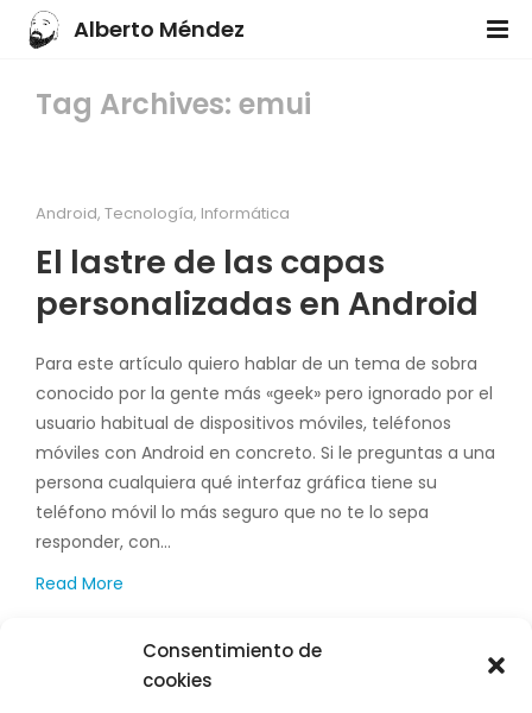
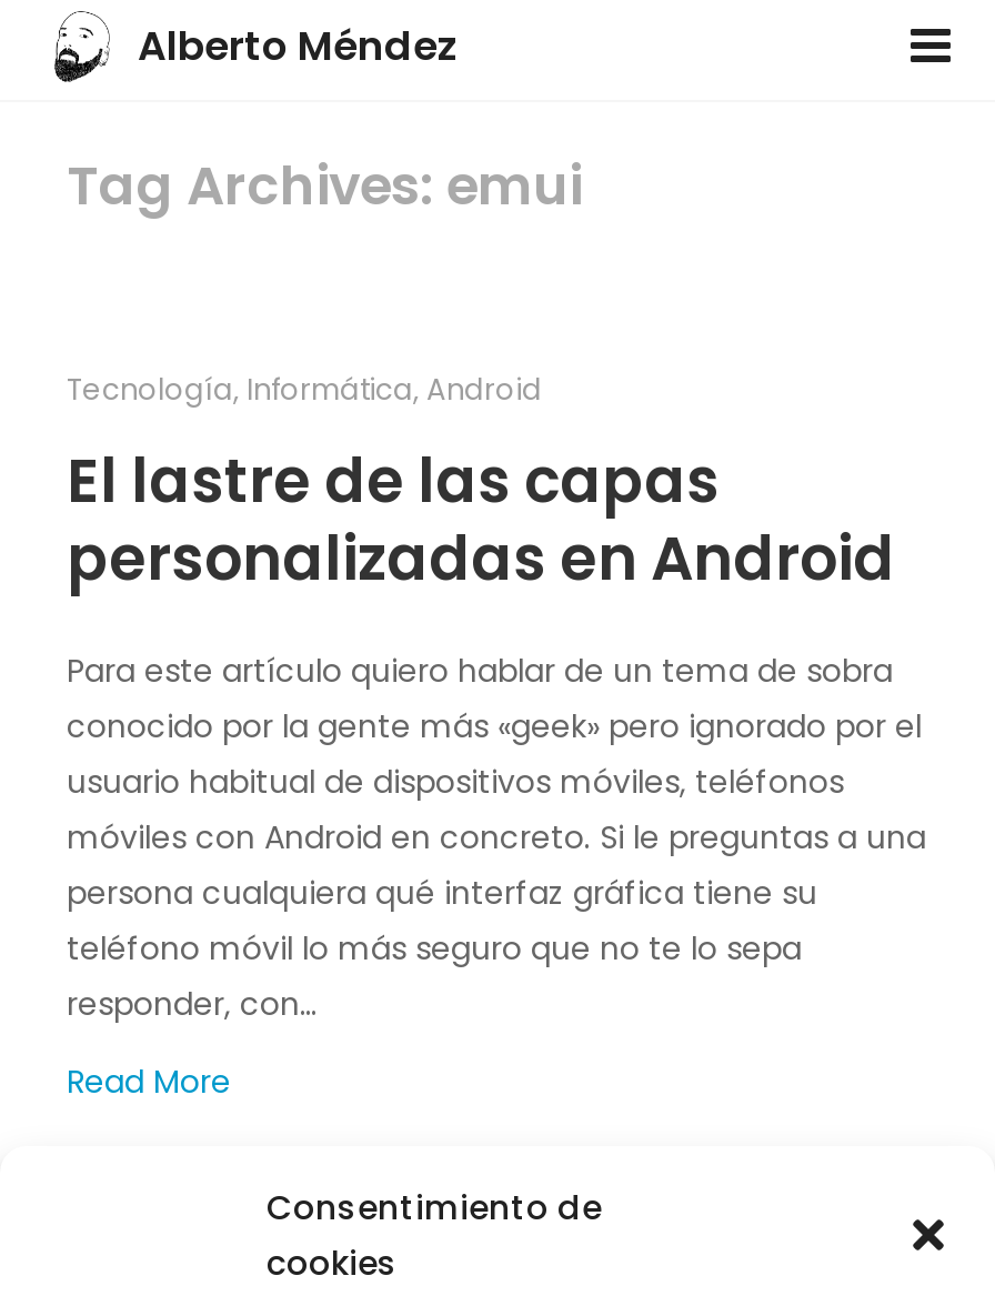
[36,202,290,225] Android, Tecnología, Informática -> [67,369,542,411] Tecnología, Informática, Android

